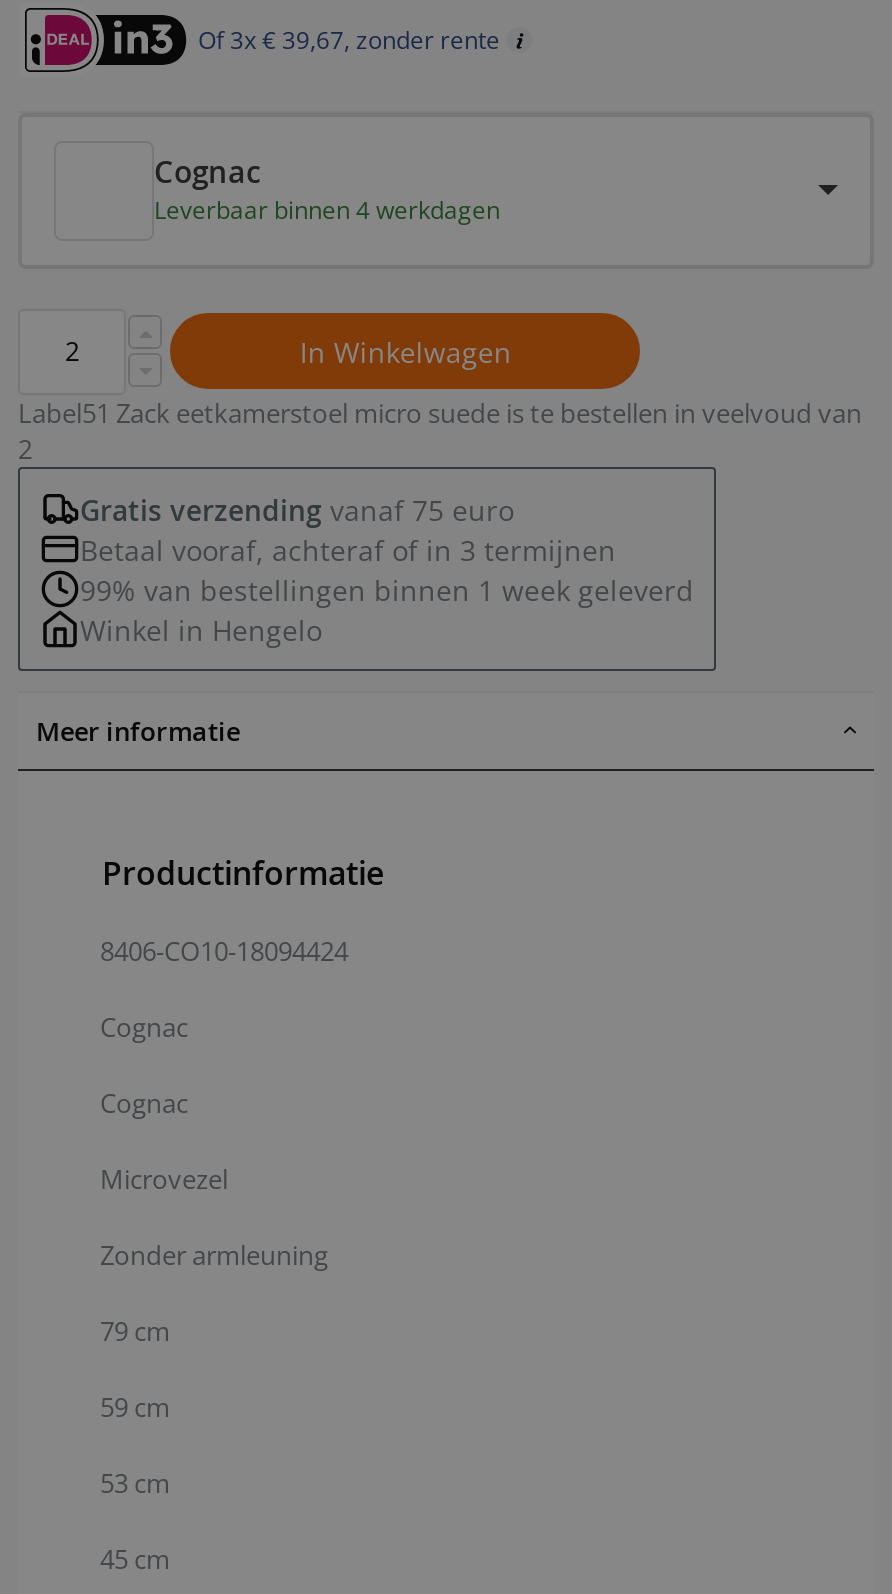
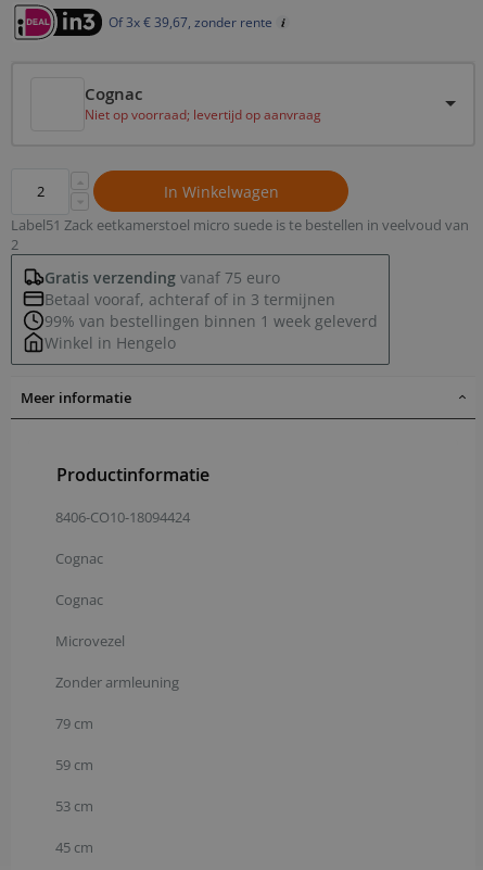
[154,192,500,226] Leverbaar binnen 4 werkdagen -> [85,105,321,123] Niet op voorraad; levertijd op aanvraag

